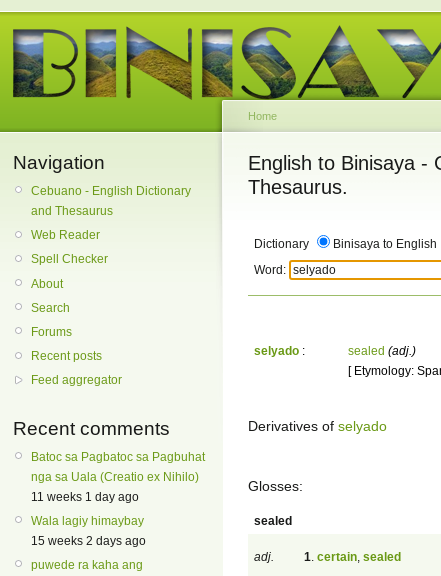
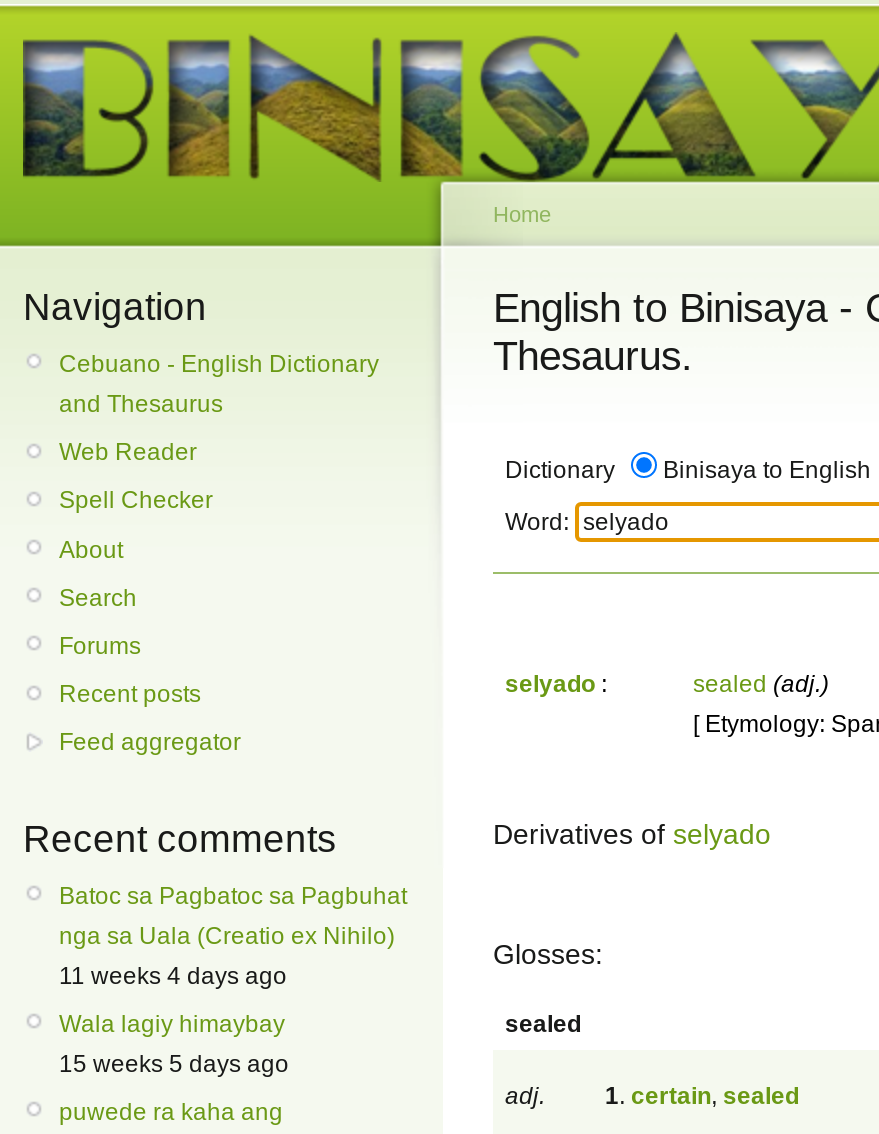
[31,490,139,504] 11 weeks 1 day ago -> [59,961,287,989] 11 weeks 4 days ago
[31,534,146,548] 15 weeks 2 days ago -> [59,1050,289,1078] 15 weeks 5 days ago

